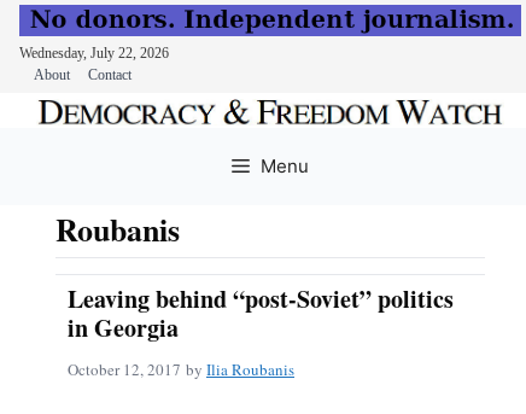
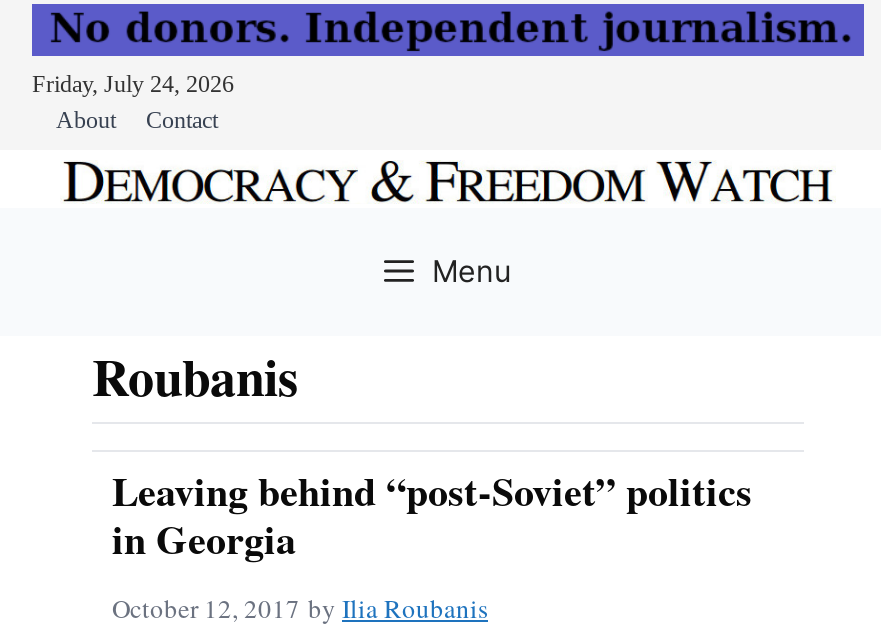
[19,45,169,61] Wednesday, July 22, 2026 -> [32,70,234,98] Friday, July 24, 2026

